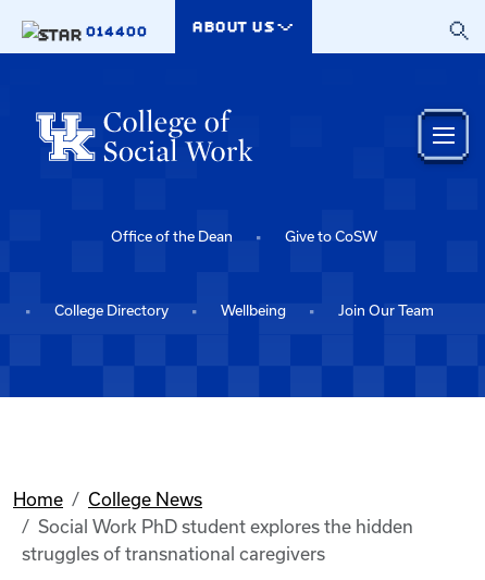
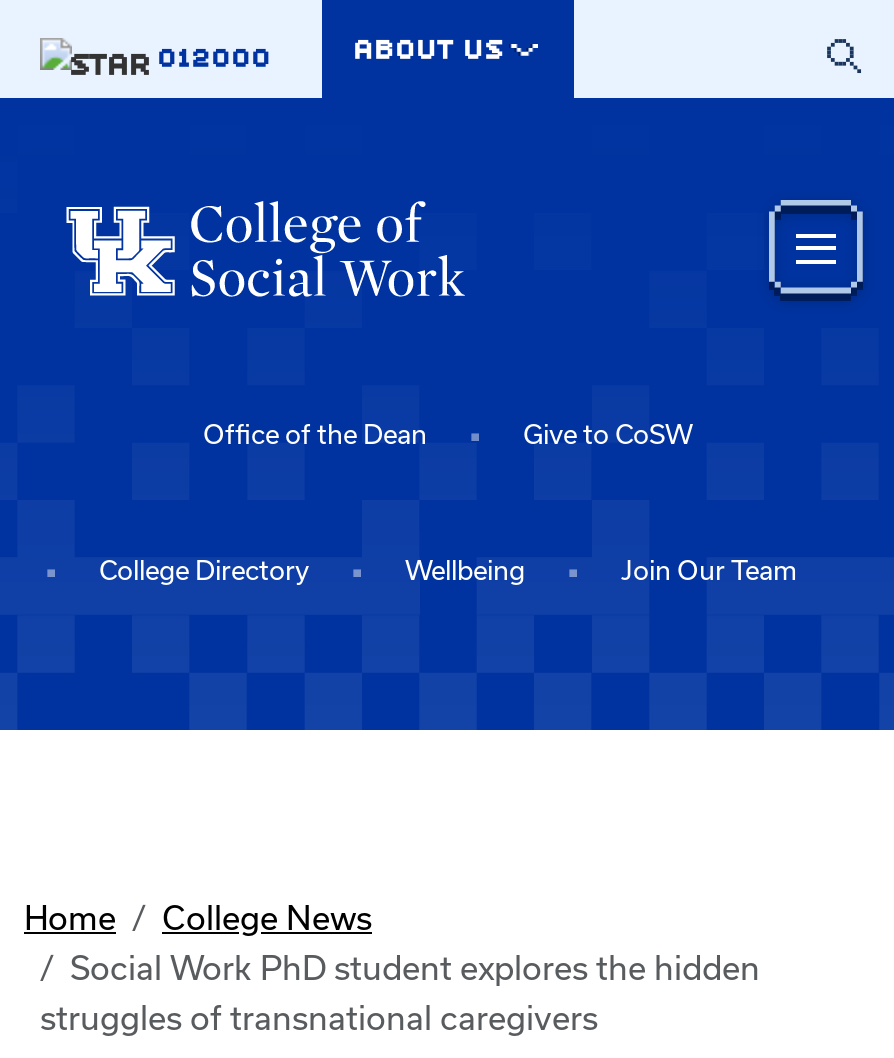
[87,21,149,40] 014400 -> [160,38,274,74] 012000

